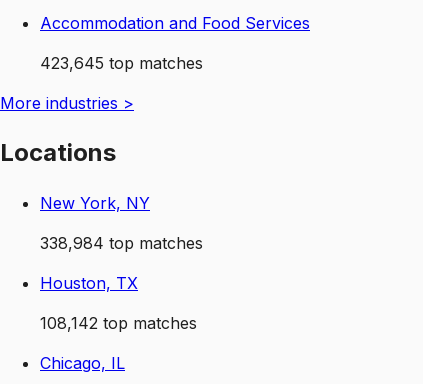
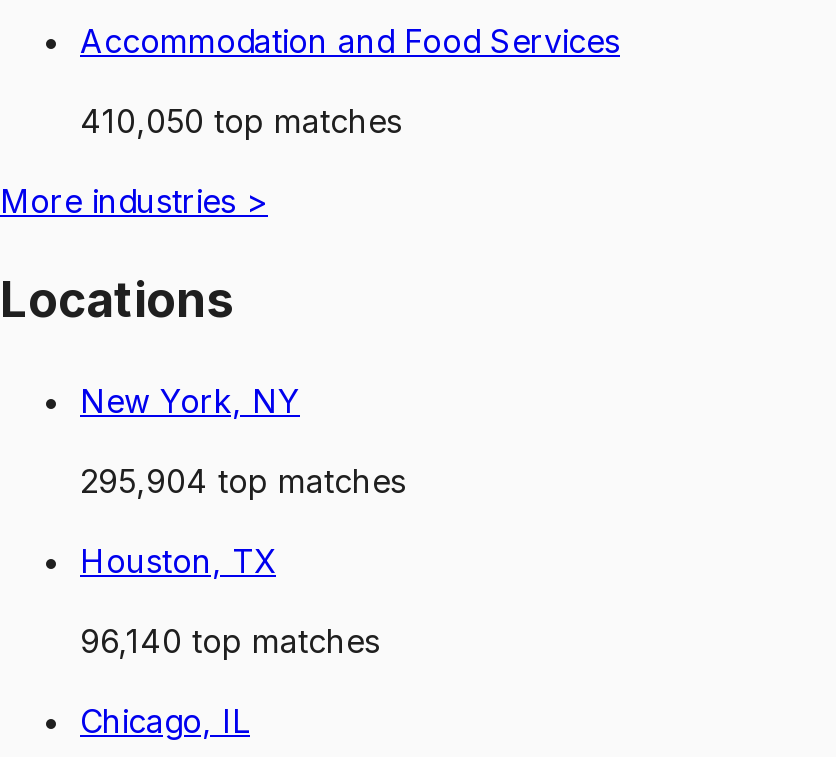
[40,53,203,73] 423,645 top matches -> [80,102,402,142] 410,050 top matches
[40,233,203,253] 338,984 top matches -> [80,461,406,501] 295,904 top matches
[40,313,197,333] 108,142 top matches -> [80,621,380,661] 96,140 top matches

